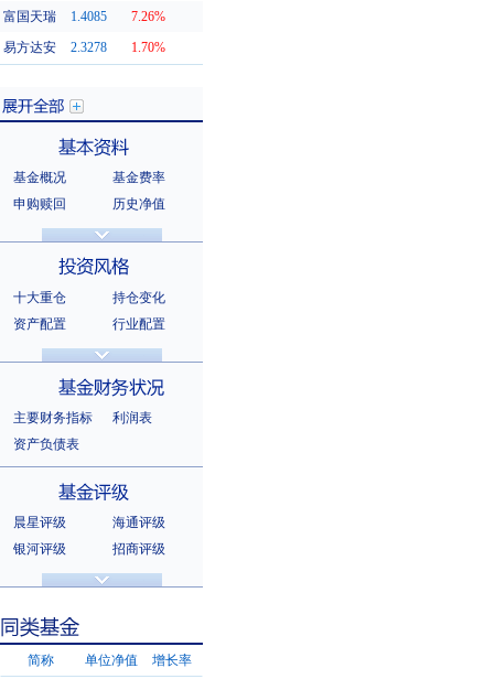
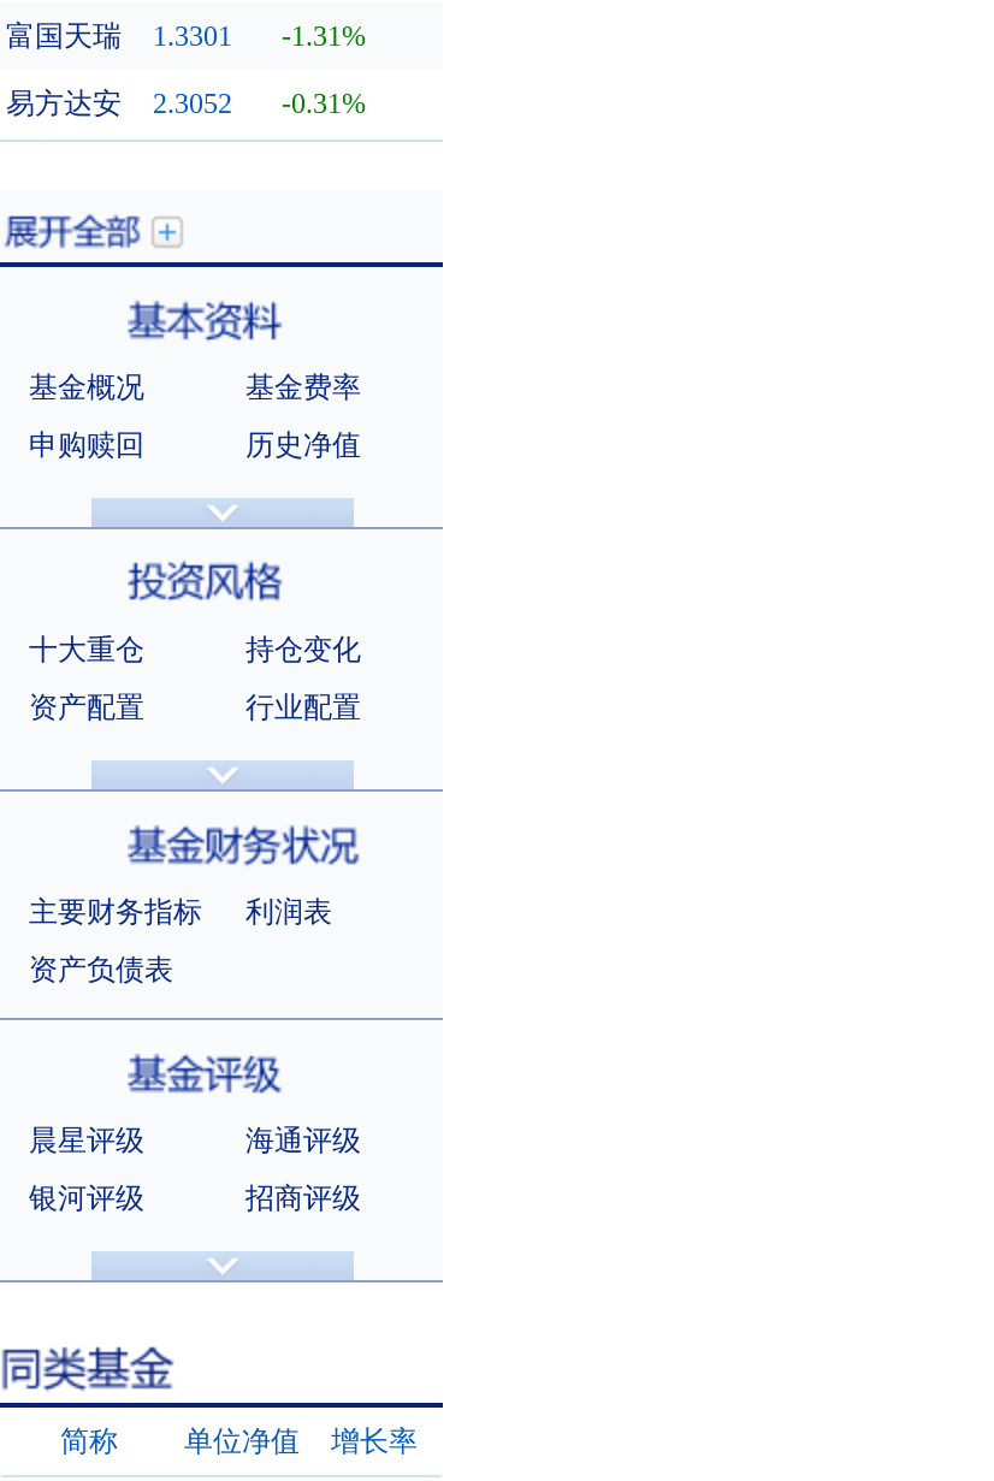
[70,9,106,24] 1.4085 -> [153,19,232,53] 1.3301
[131,9,165,24] 7.26% -> [282,19,366,53] -1.31%
[70,40,106,55] 2.3278 -> [153,87,232,120] 2.3052
[131,40,165,55] 1.70% -> [282,87,366,120] -0.31%

